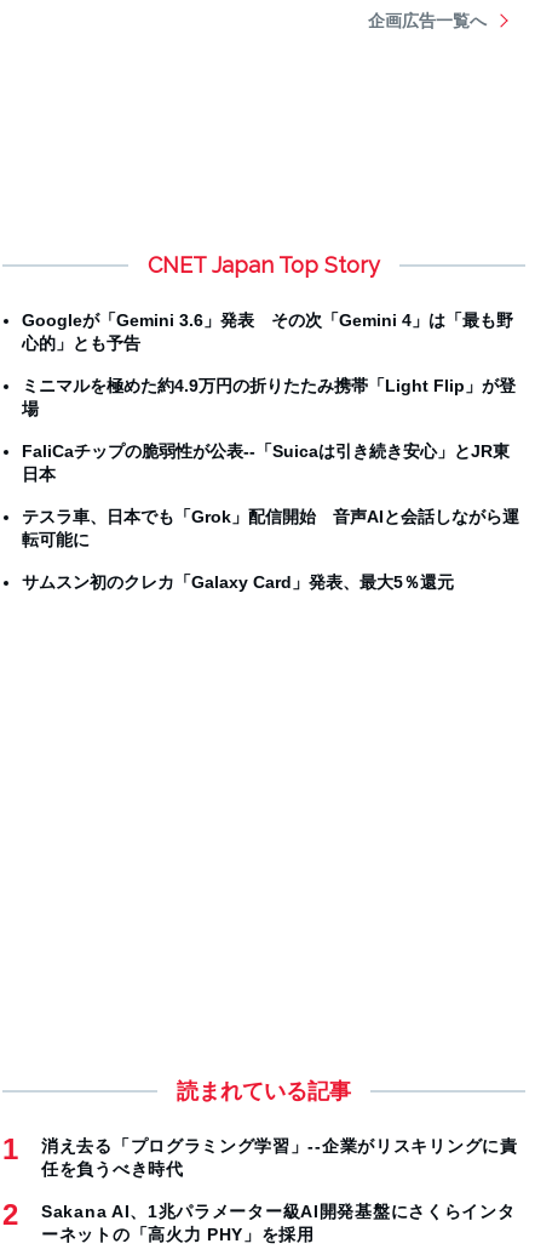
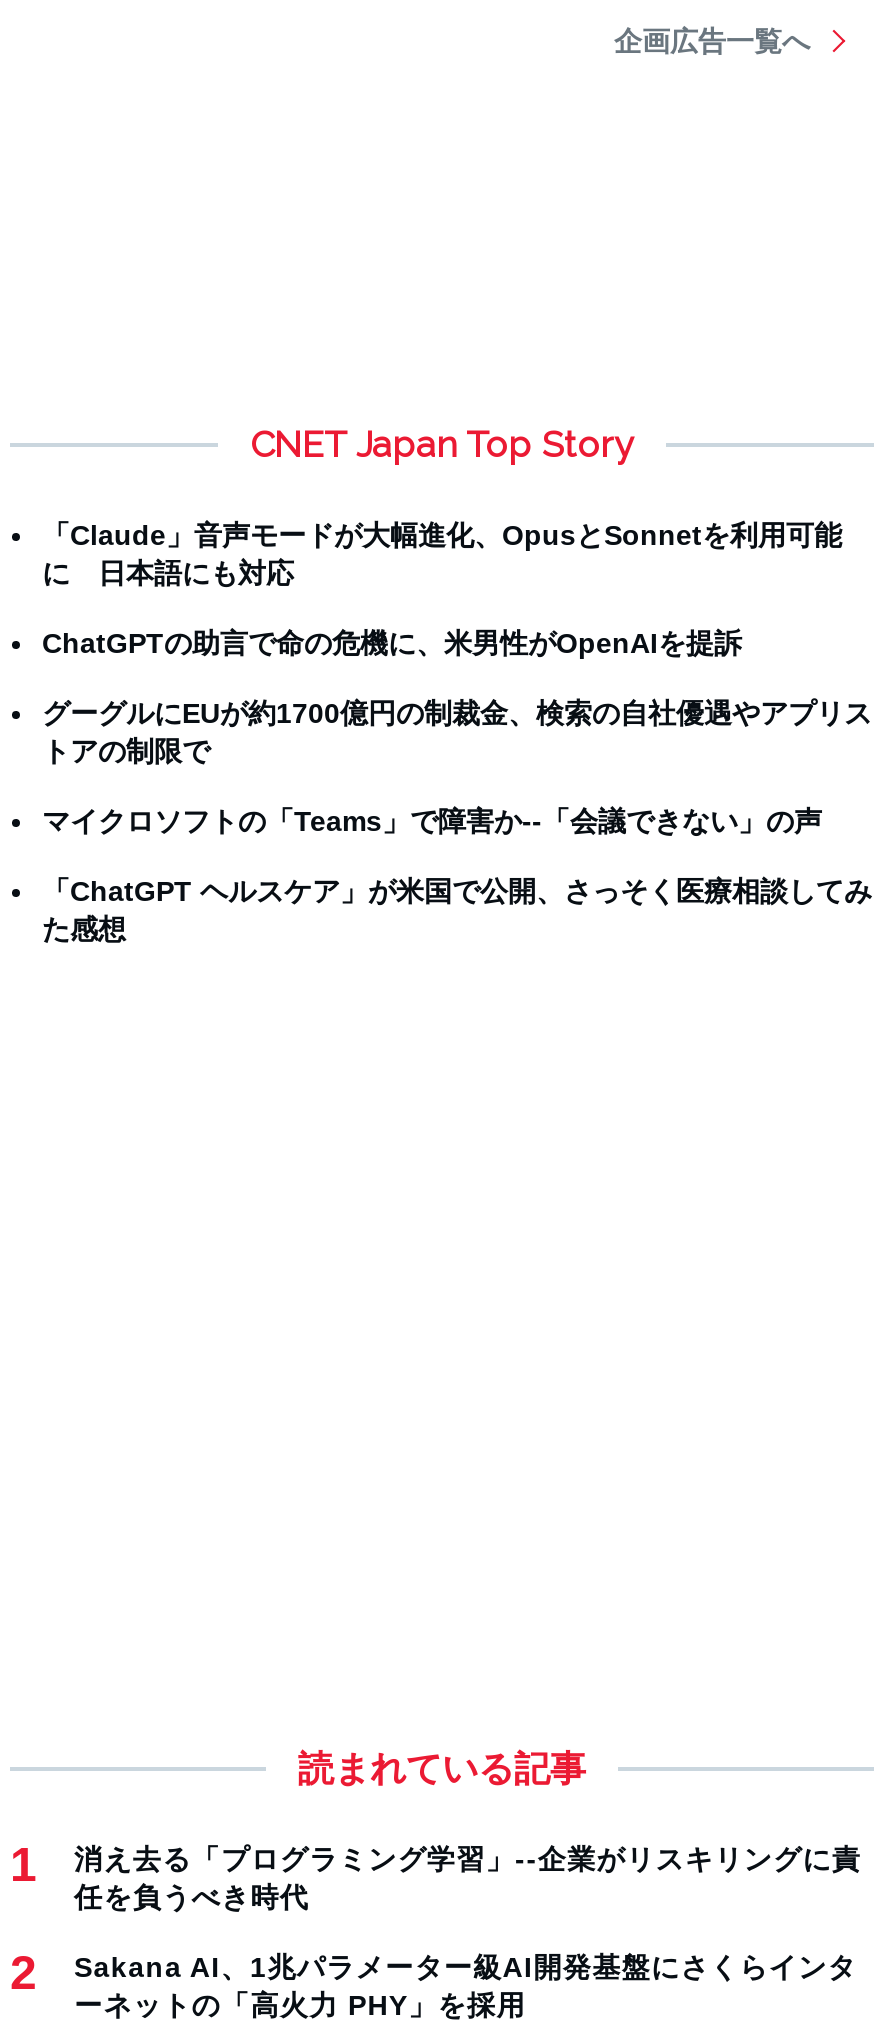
[22,310,513,353] Googleが「Gemini 3.6」発表 その次「Gemini 4」は「最も野 | 心的」とも予告 -> [42,519,842,589] 「Claude」音声モードが大幅進化、OpusとSonnetを利用可能 | に 日本語にも対応
[22,376,516,418] ミニマルを極めた約4.9万円の折りたたみ携帯「Light Flip」が登 | 場 -> [42,627,742,659] ChatGPTの助言で命の危機に、米男性がOpenAIを提訴
[22,441,510,484] FaliCaチップの脆弱性が公表--「Suicaは引き続き安心」とJR東 | 日本 -> [42,697,872,767] グーグルにEUが約1700億円の制裁金、検索の自社優遇やアプリス | トアの制限で
[22,507,519,549] テスラ車、日本でも「Grok」配信開始 音声AIと会話しながら運 | 転可能に -> [42,805,822,837] マイクロソフトの「Teams」で障害か--「会議できない」の声
[22,572,454,592] サムスン初のクレカ「Galaxy Card」発表、最大5％還元 -> [42,875,872,945] 「ChatGPT ヘルスケア」が米国で公開、さっそく医療相談してみ | た感想

